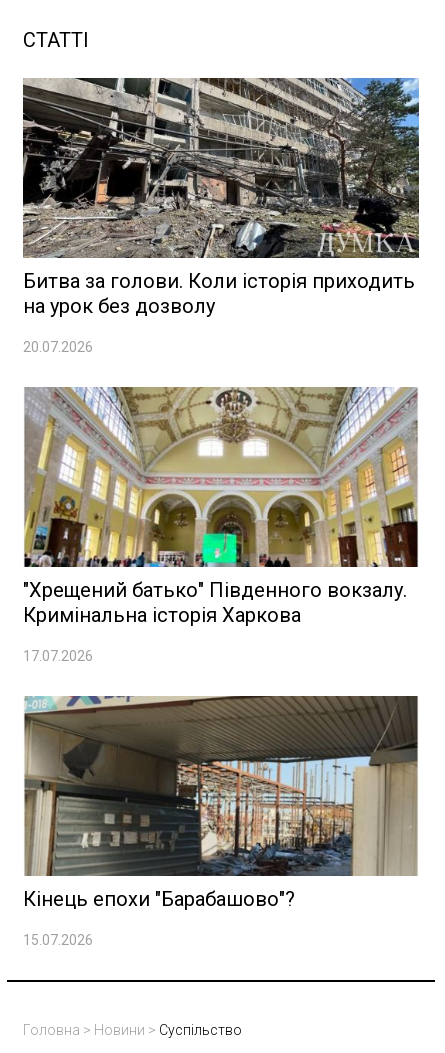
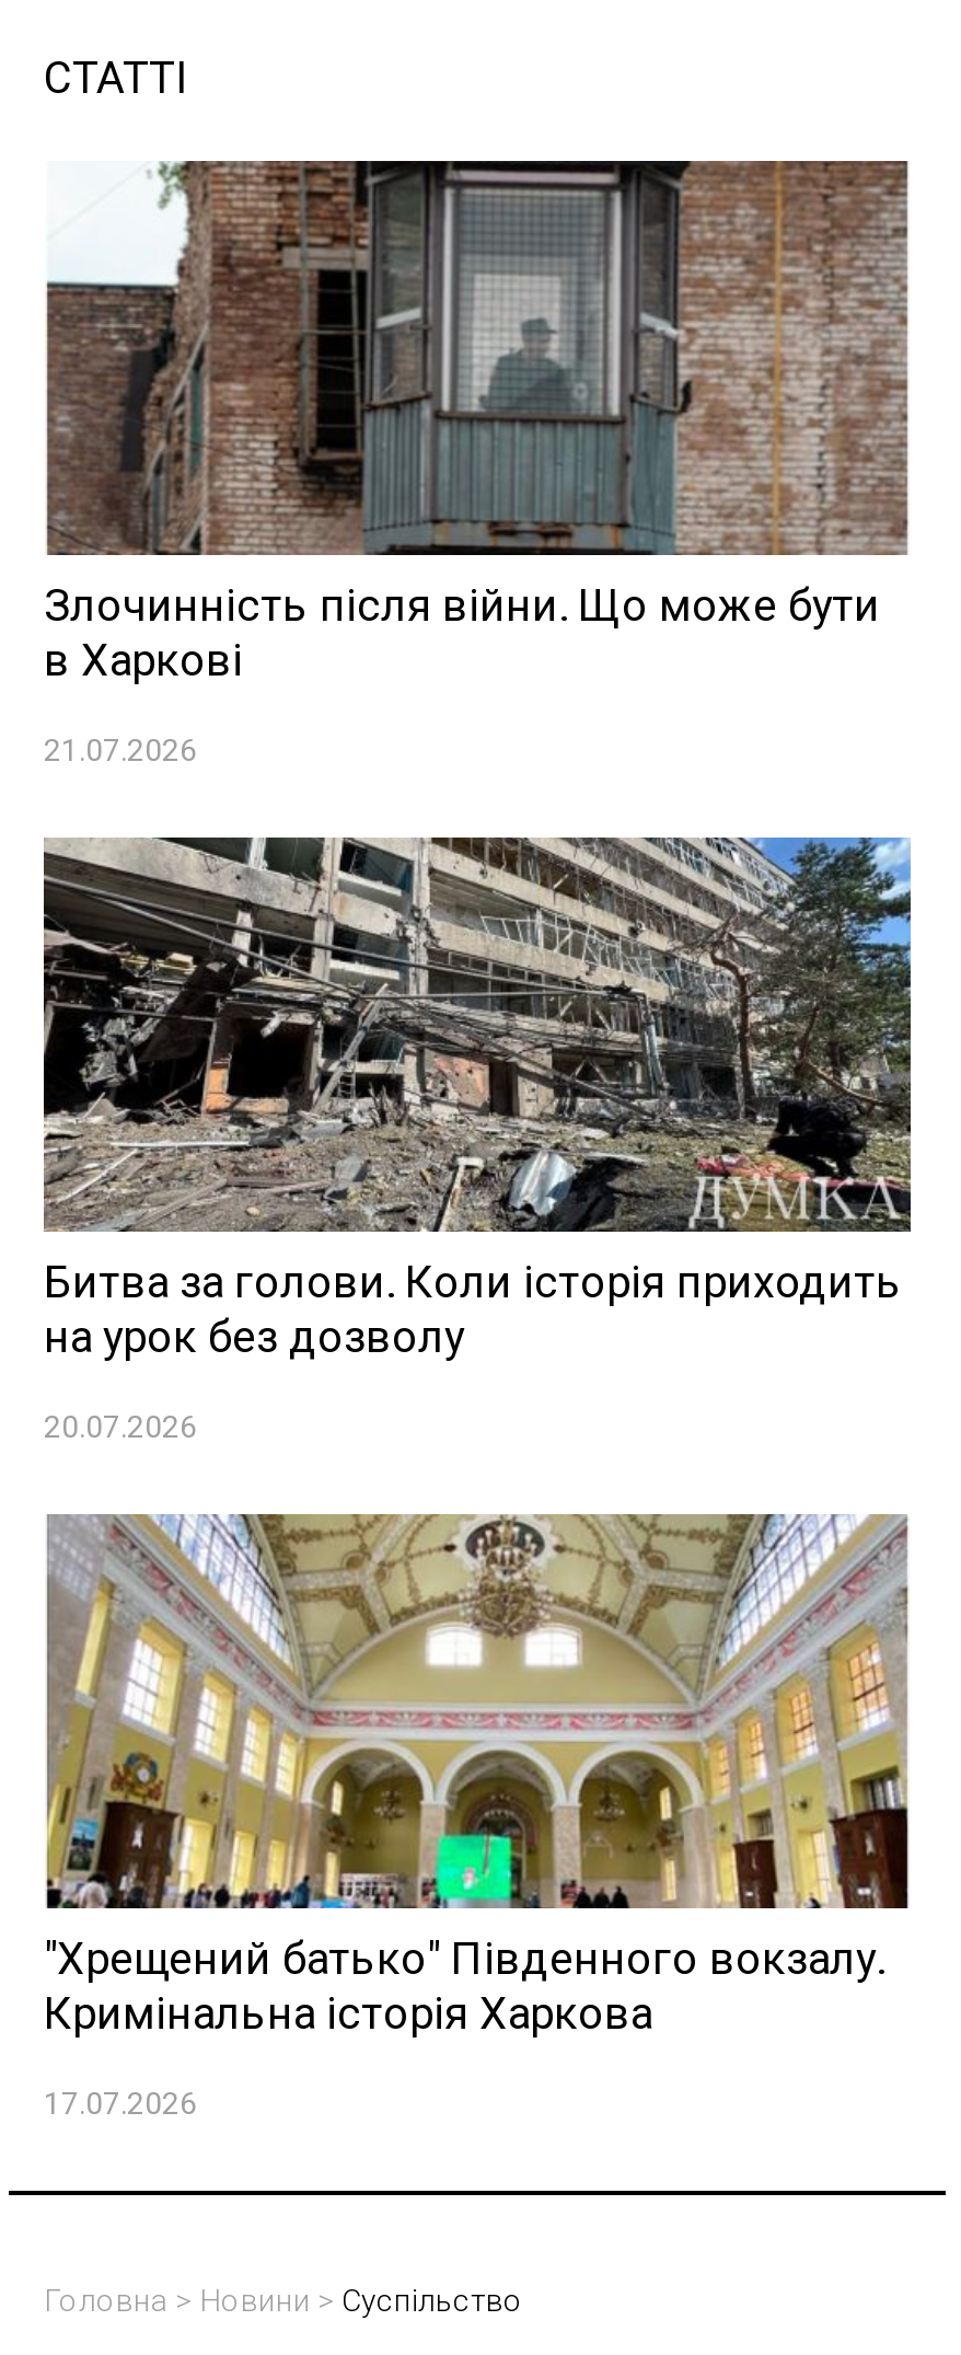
none -> [44,159,911,768] [image] | Злочинність після війни. Що може бути | в Харкові | 21.07.2026
moved [21,76,421,664] -> [39,833,915,2121]: [image] | Битва за голови. Коли історія приходить | на урок без дозволу | 20.07.2026 | "Хрещений батько" Південного вокзалу. | Кримінальна історія Харкова | 17.07.2026
[23,695,418,948] [image] | Кінець епохи "Барабашово"? | 15.07.2026 -> none

